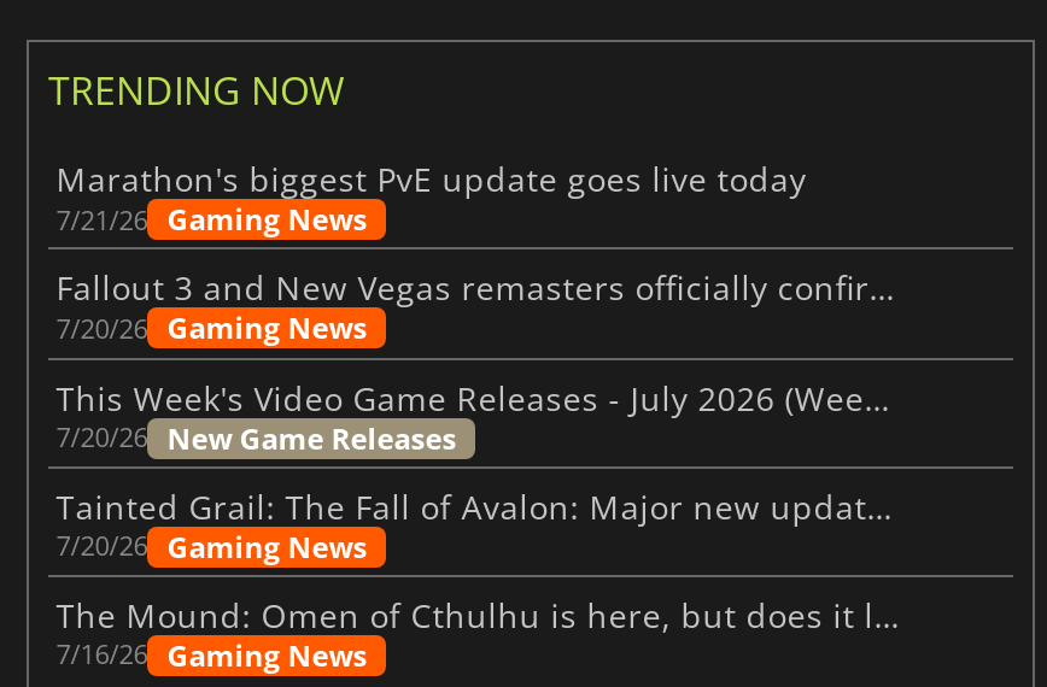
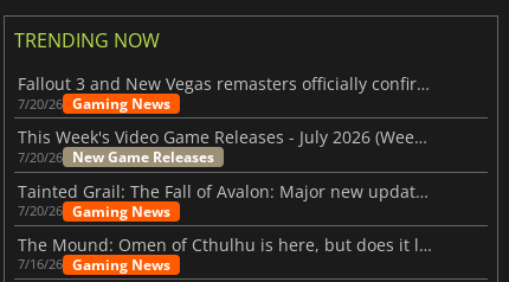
[56,156,806,240] Marathon's biggest PvE update goes live today | 7/21/26 Gaming News -> none

